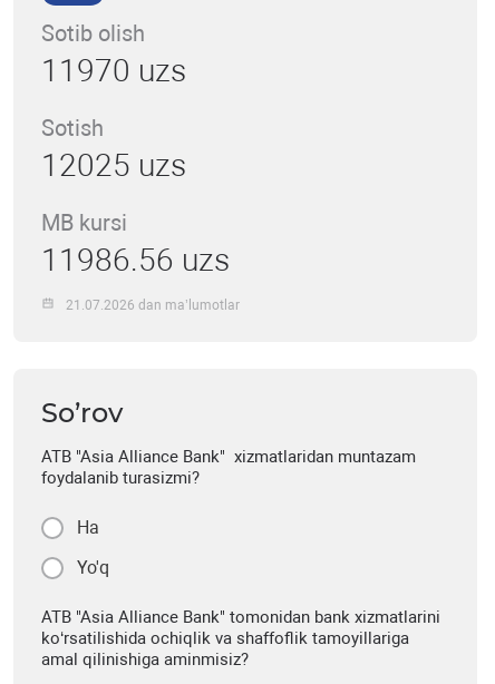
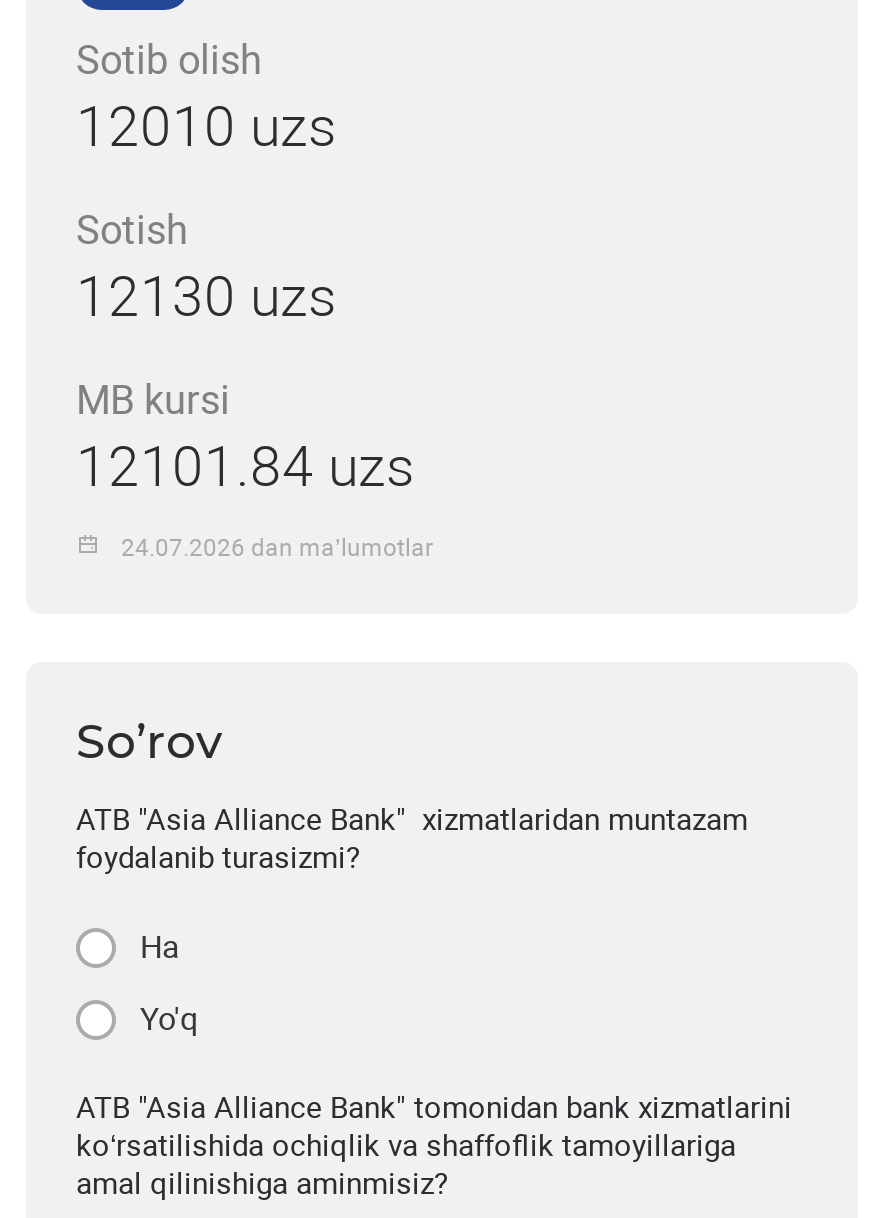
[41,52,186,89] 11970 uzs -> [76,94,336,160] 12010 uzs
[41,147,186,184] 12025 uzs -> [76,264,336,330] 12130 uzs
[41,242,230,279] 11986.56 uzs -> [76,434,414,500] 12101.84 uzs
[66,297,240,312] 21.07.2026 dan ma’lumotlar -> [121,533,433,561] 24.07.2026 dan ma’lumotlar

